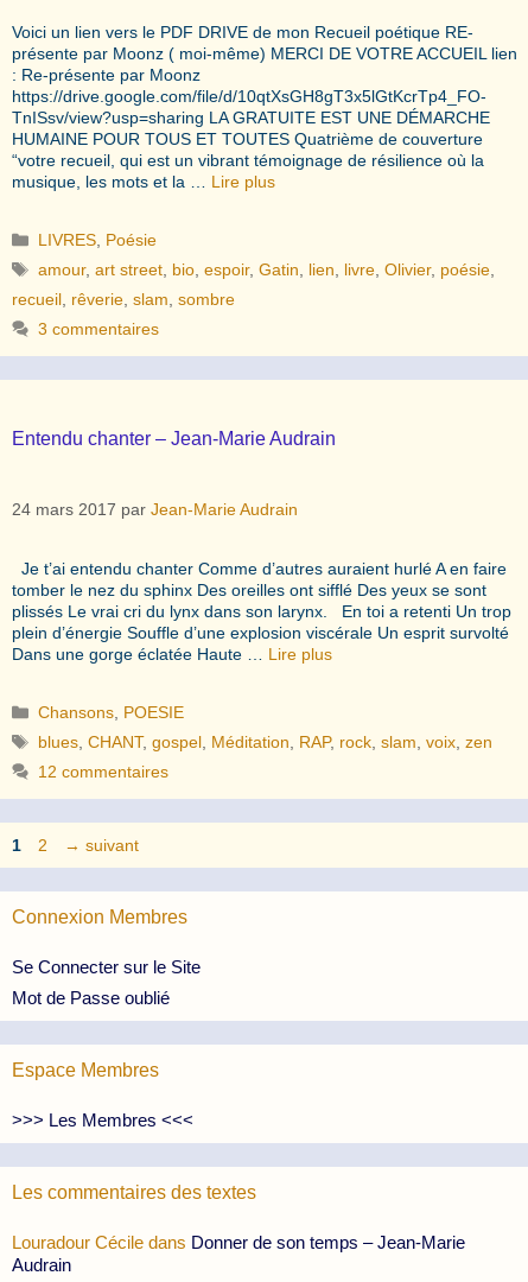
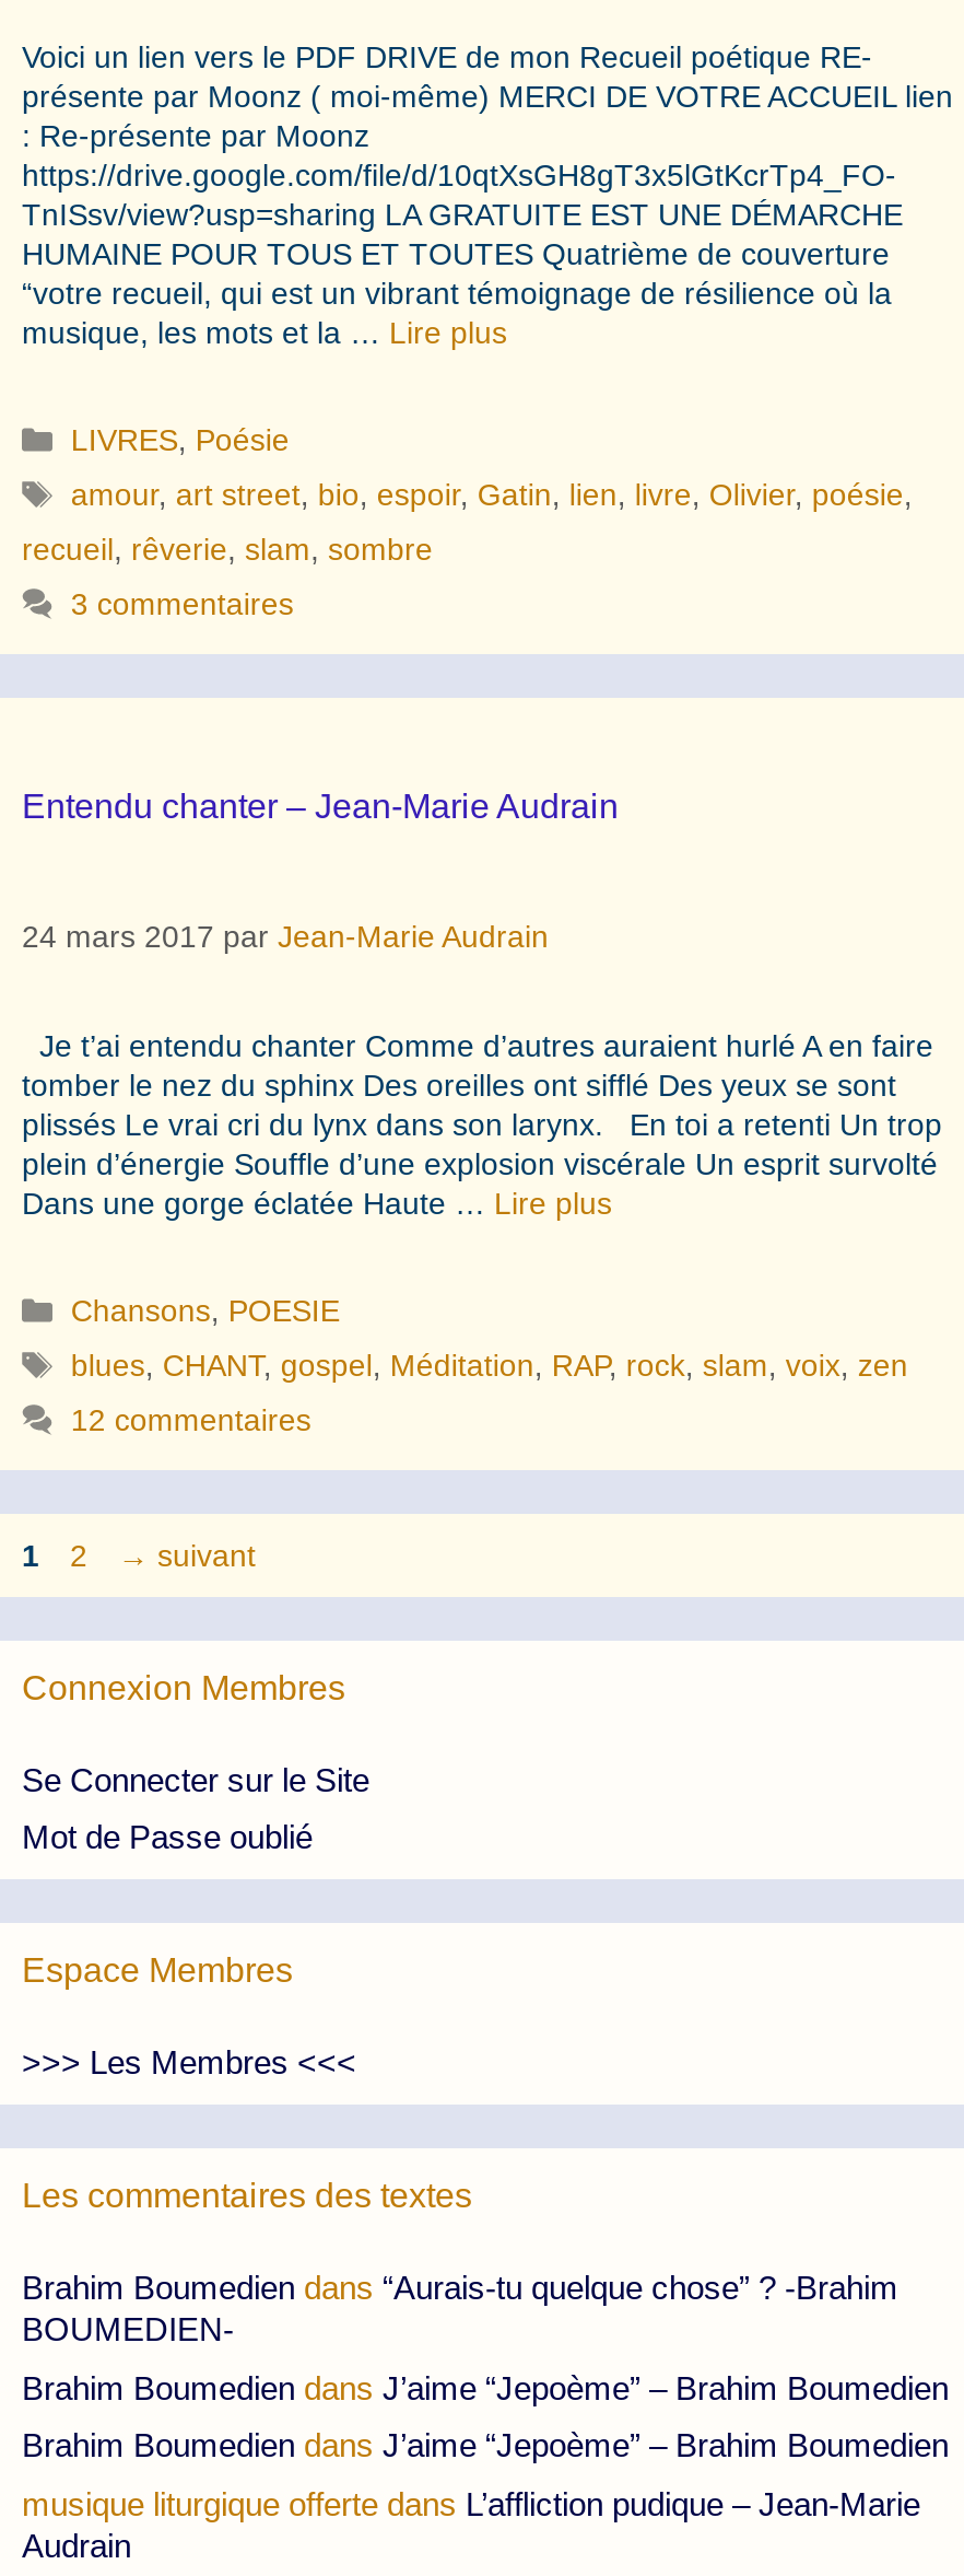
[12,1233,465,1253] Louradour Cécile dans Donner de son temps – Jean-Marie -> [22,2270,949,2522] Brahim Boumedien dans “Aurais-tu quelque chose” ? -Brahim | BOUMEDIEN- | Brahim Boumedien dans J’aime “Jepoème” – Brahim Boumedien | Brahim Boumedien dans J’aime “Jepoème” – Brahim Boumedien | musique liturgique offerte dans L’affliction pudique – Jean-Marie

